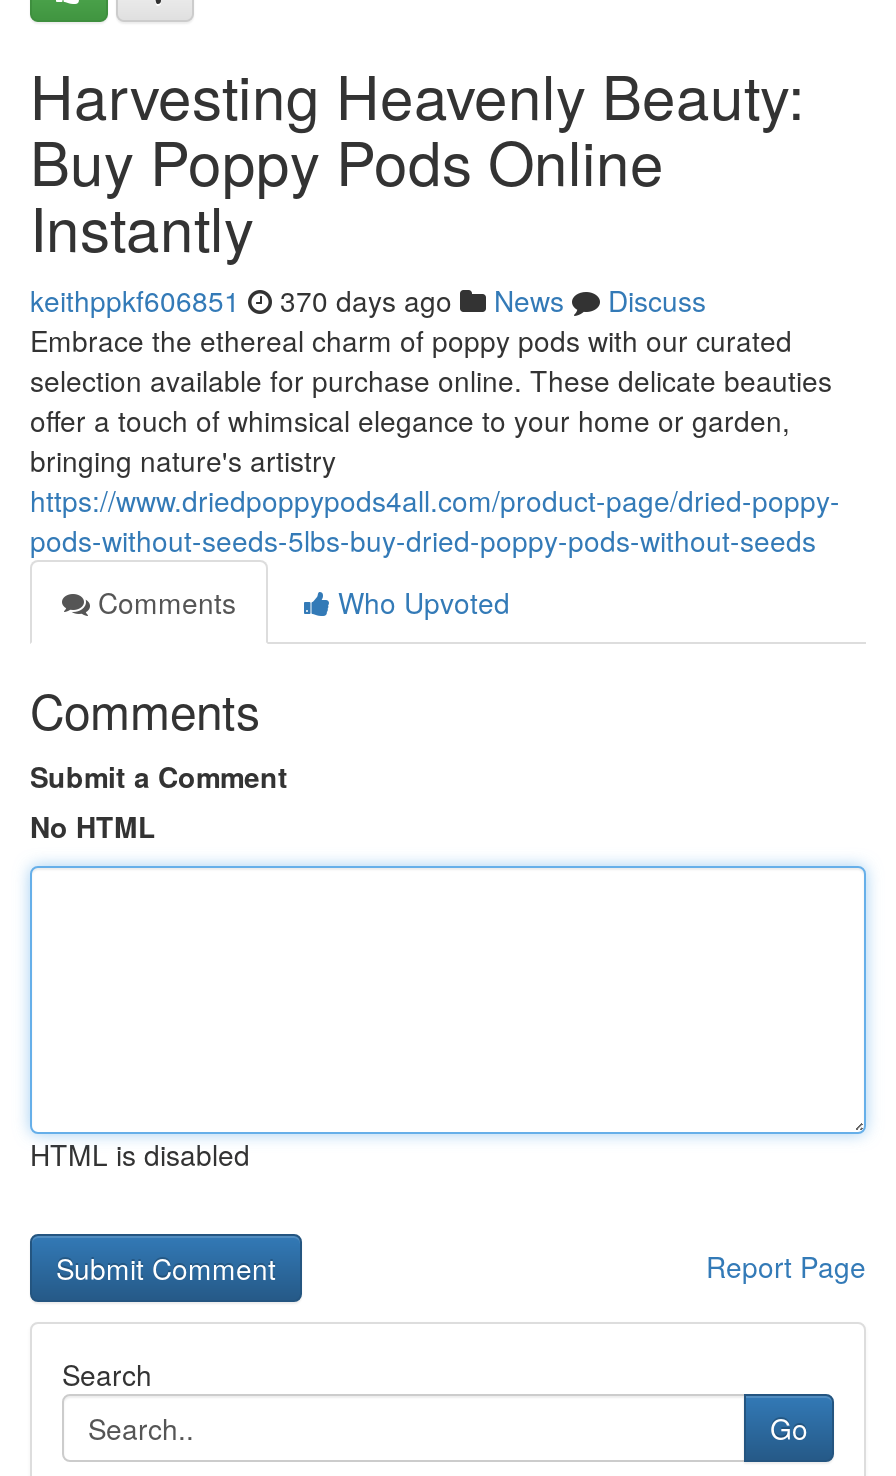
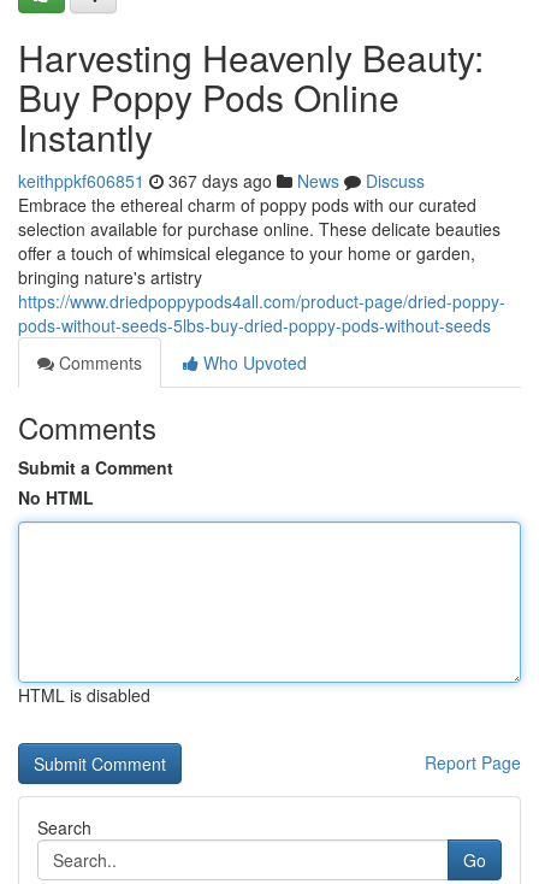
[30,280,706,320] keithppkf606851 370 days ago News Discuss -> [18,169,425,193] keithppkf606851 367 days ago News Discuss

